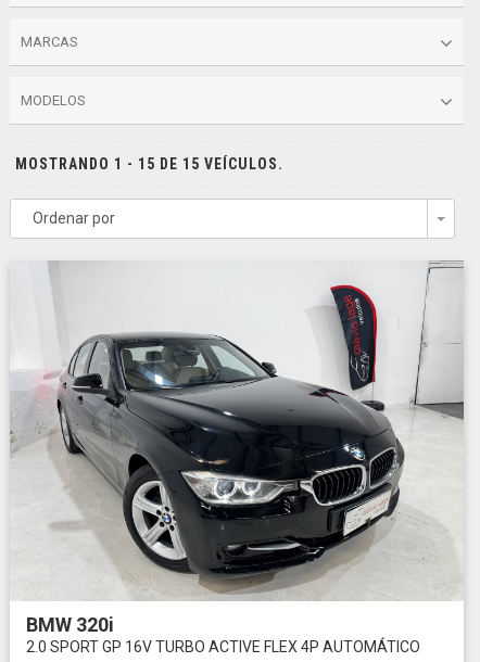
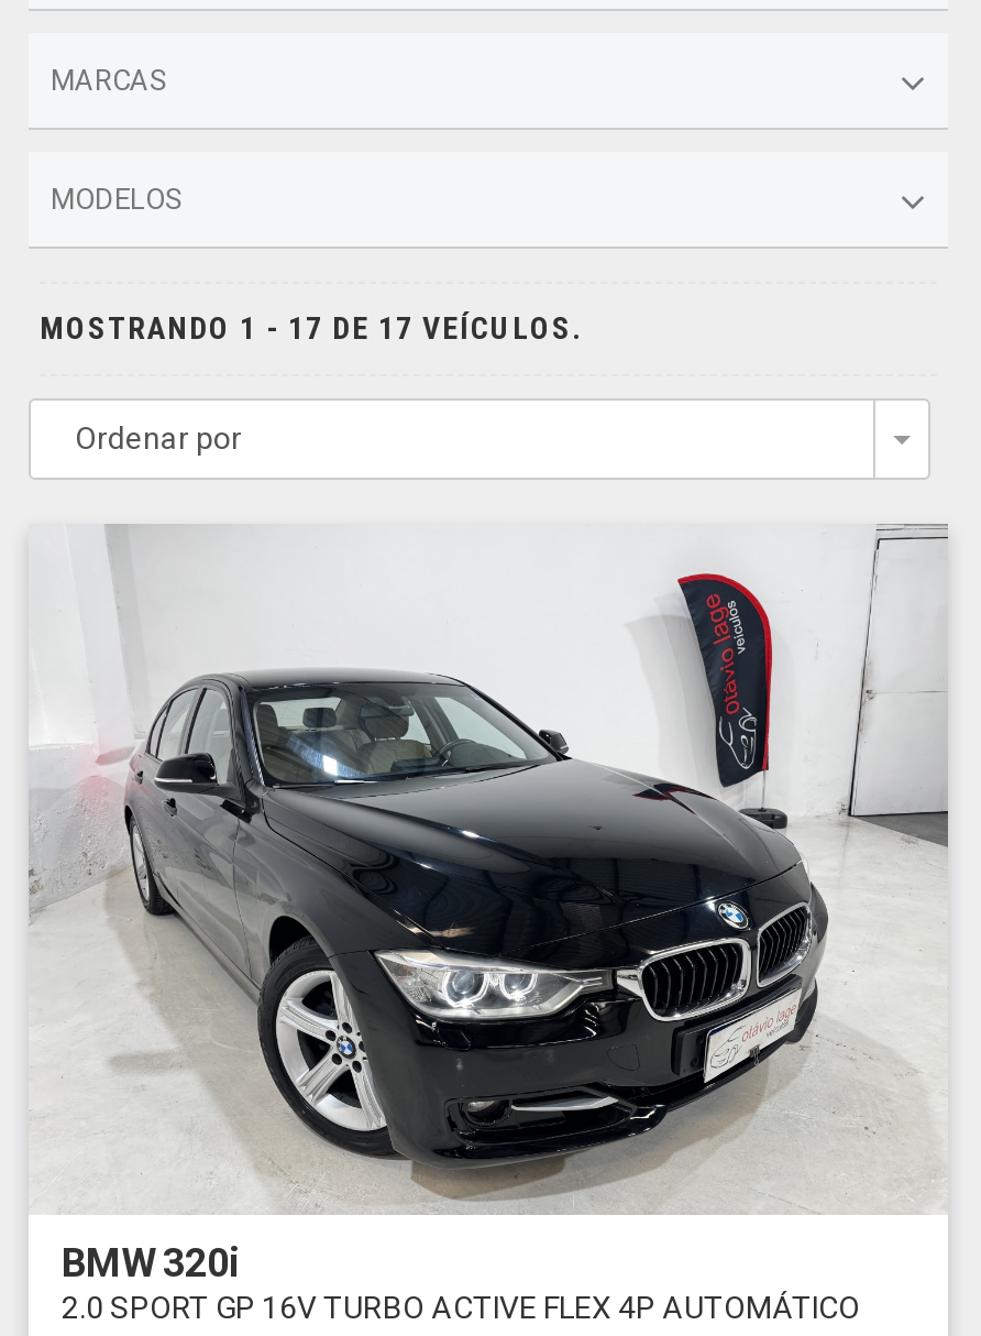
[15,155,283,173] MOSTRANDO 1 - 15 DE 15 VEÍCULOS. -> [40,310,583,346] MOSTRANDO 1 - 17 DE 17 VEÍCULOS.

